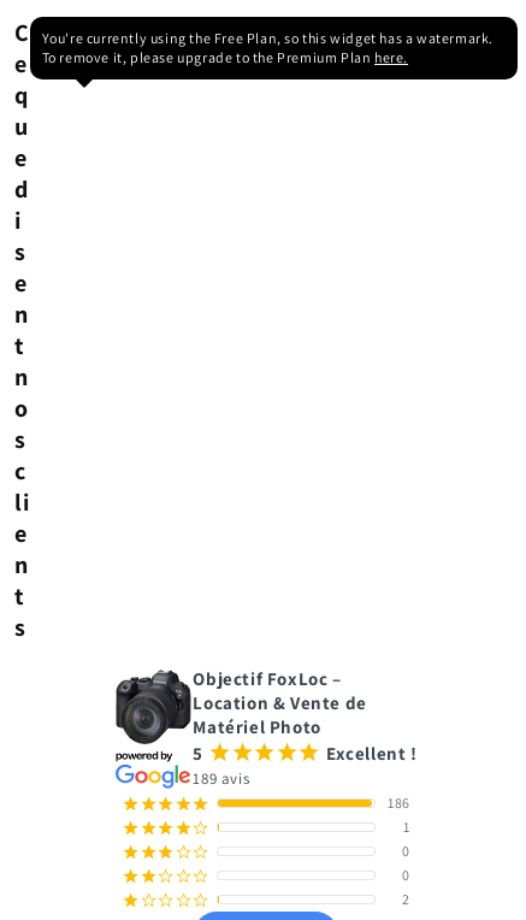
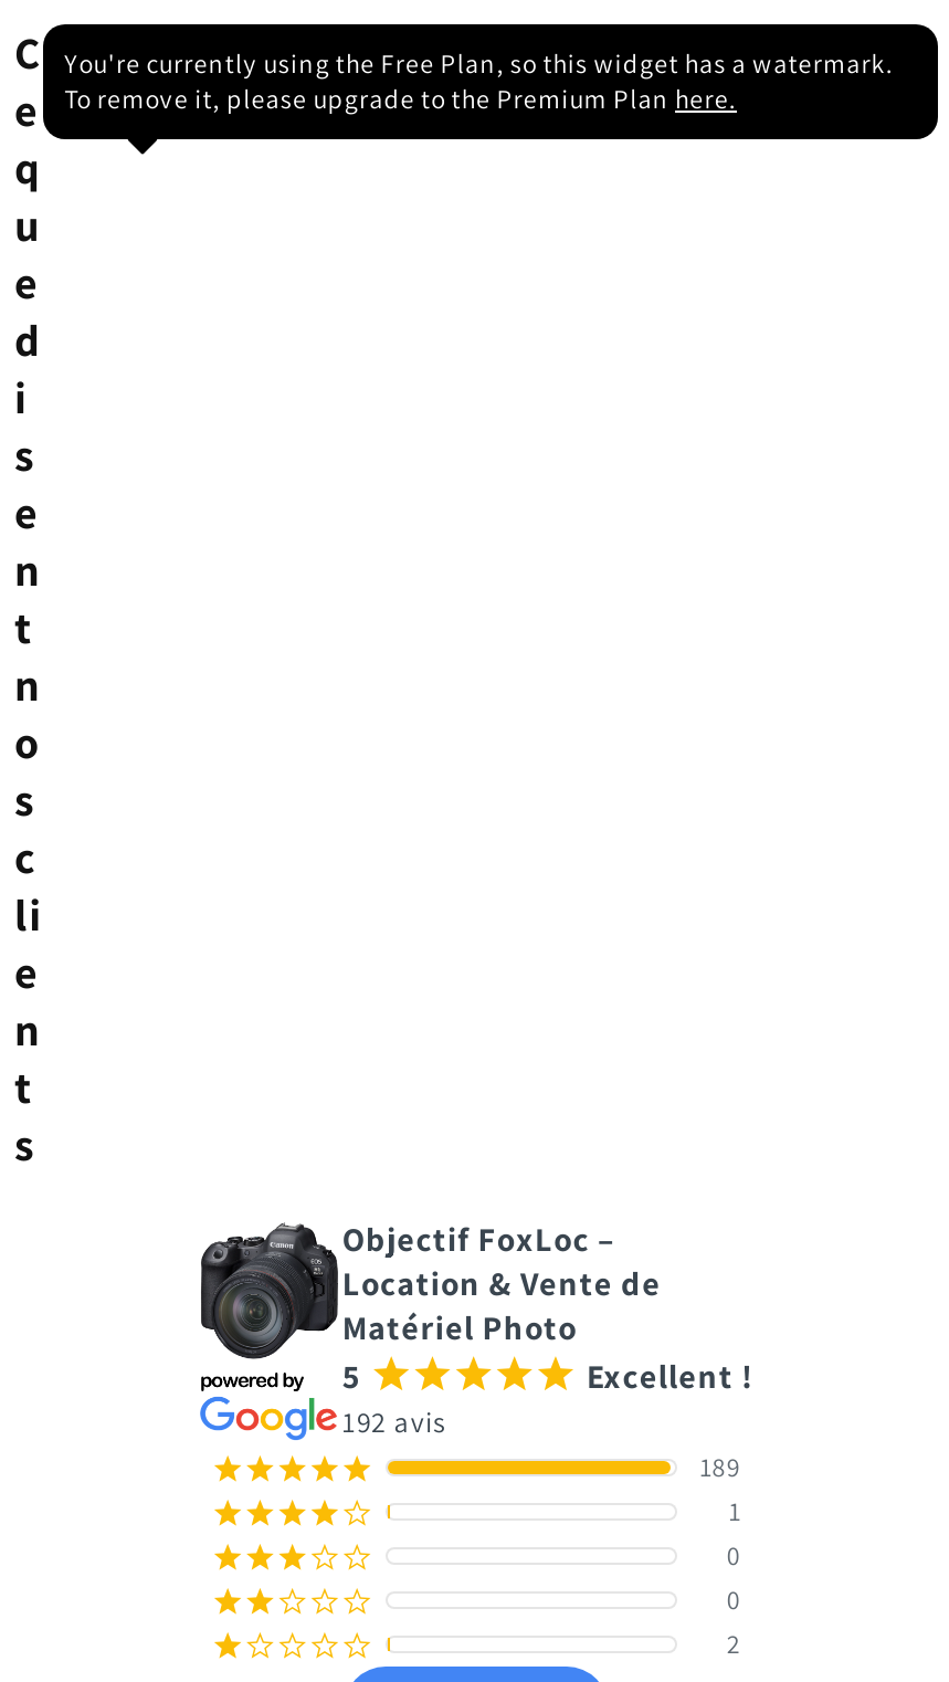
[193,768,249,789] 189 avis -> [342,1404,446,1441] 192 avis
[388,794,410,812] 186 -> [700,1450,741,1483] 189

